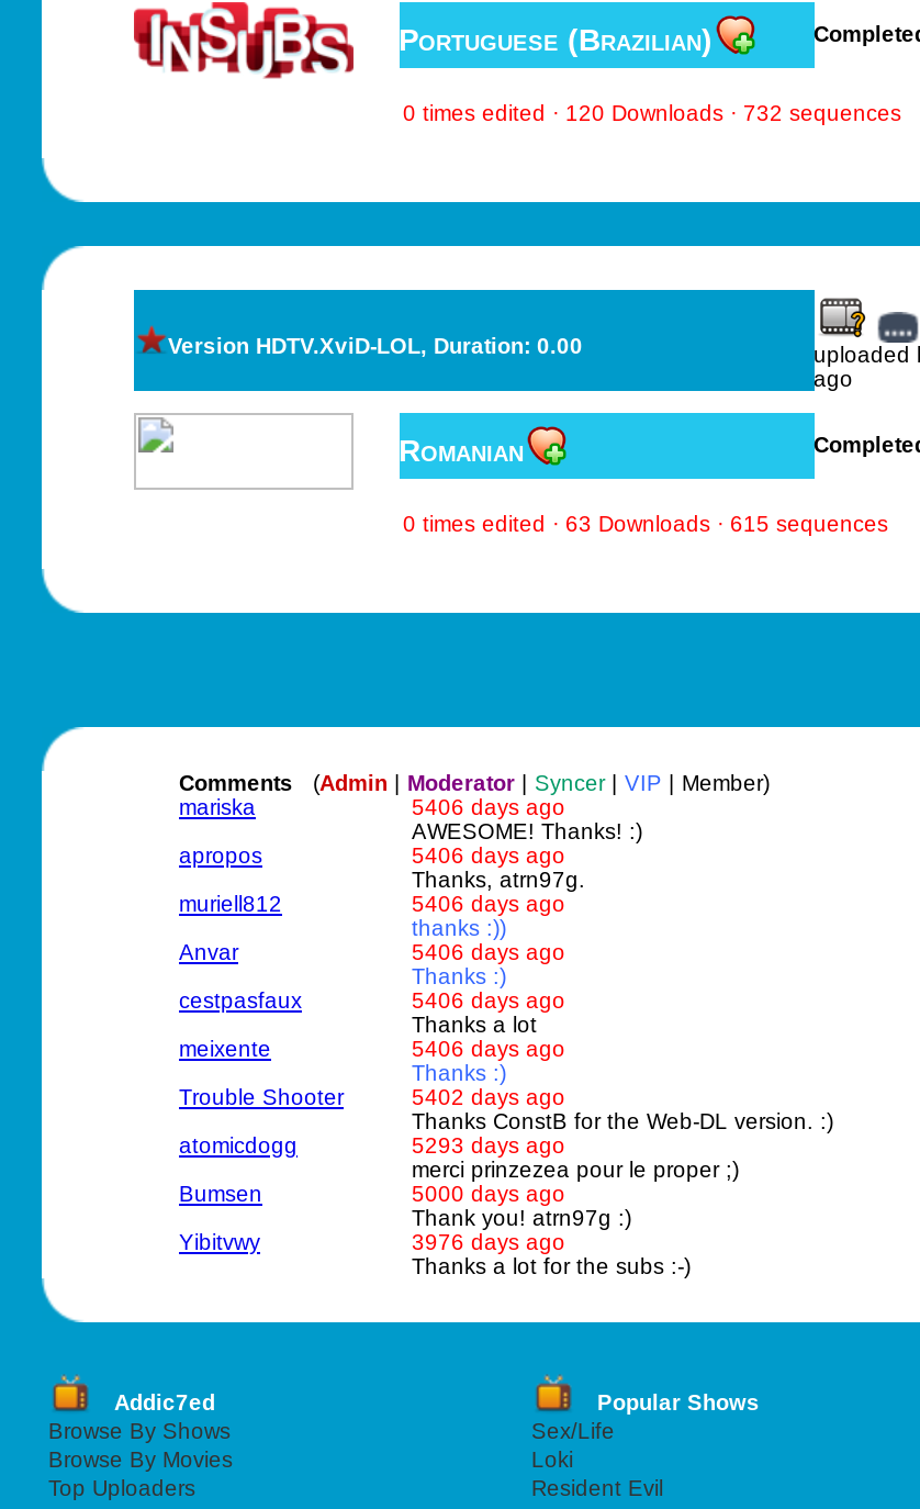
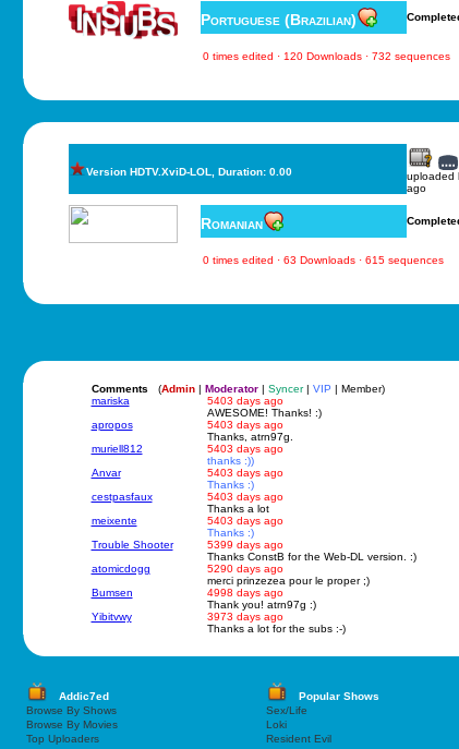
[412,795,565,819] 5406 days ago -> [207,395,283,407] 5403 days ago
[412,843,565,868] 5406 days ago -> [207,419,283,431] 5403 days ago
[412,892,565,916] 5406 days ago -> [207,443,283,455] 5403 days ago
[412,940,565,964] 5406 days ago -> [207,467,283,479] 5403 days ago
[412,988,565,1013] 5406 days ago -> [207,491,283,503] 5403 days ago
[412,1037,565,1061] 5406 days ago -> [207,515,283,527] 5403 days ago
[412,1085,565,1109] 5402 days ago -> [207,539,283,551] 5399 days ago
[412,1133,565,1158] 5293 days ago -> [207,563,283,575] 5290 days ago
[412,1182,565,1206] 5000 days ago -> [207,587,283,599] 4998 days ago
[412,1230,565,1254] 3976 days ago -> [207,611,283,623] 3973 days ago

